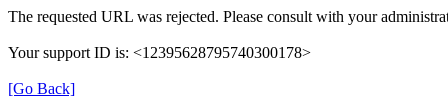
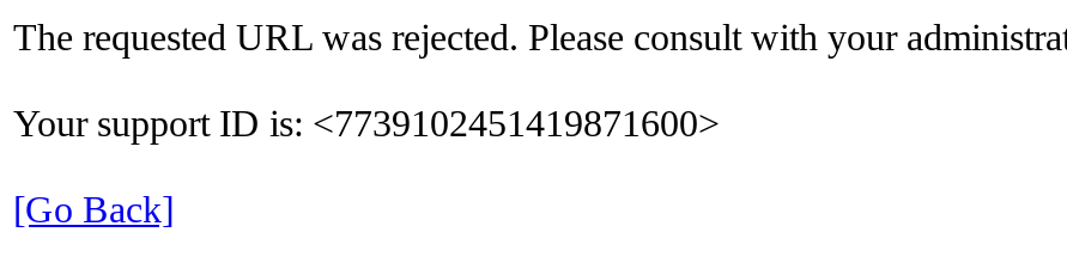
[8,44,311,61] Your support ID is: <12395628795740300178> -> [13,103,720,143] Your support ID is: <7739102451419871600>

